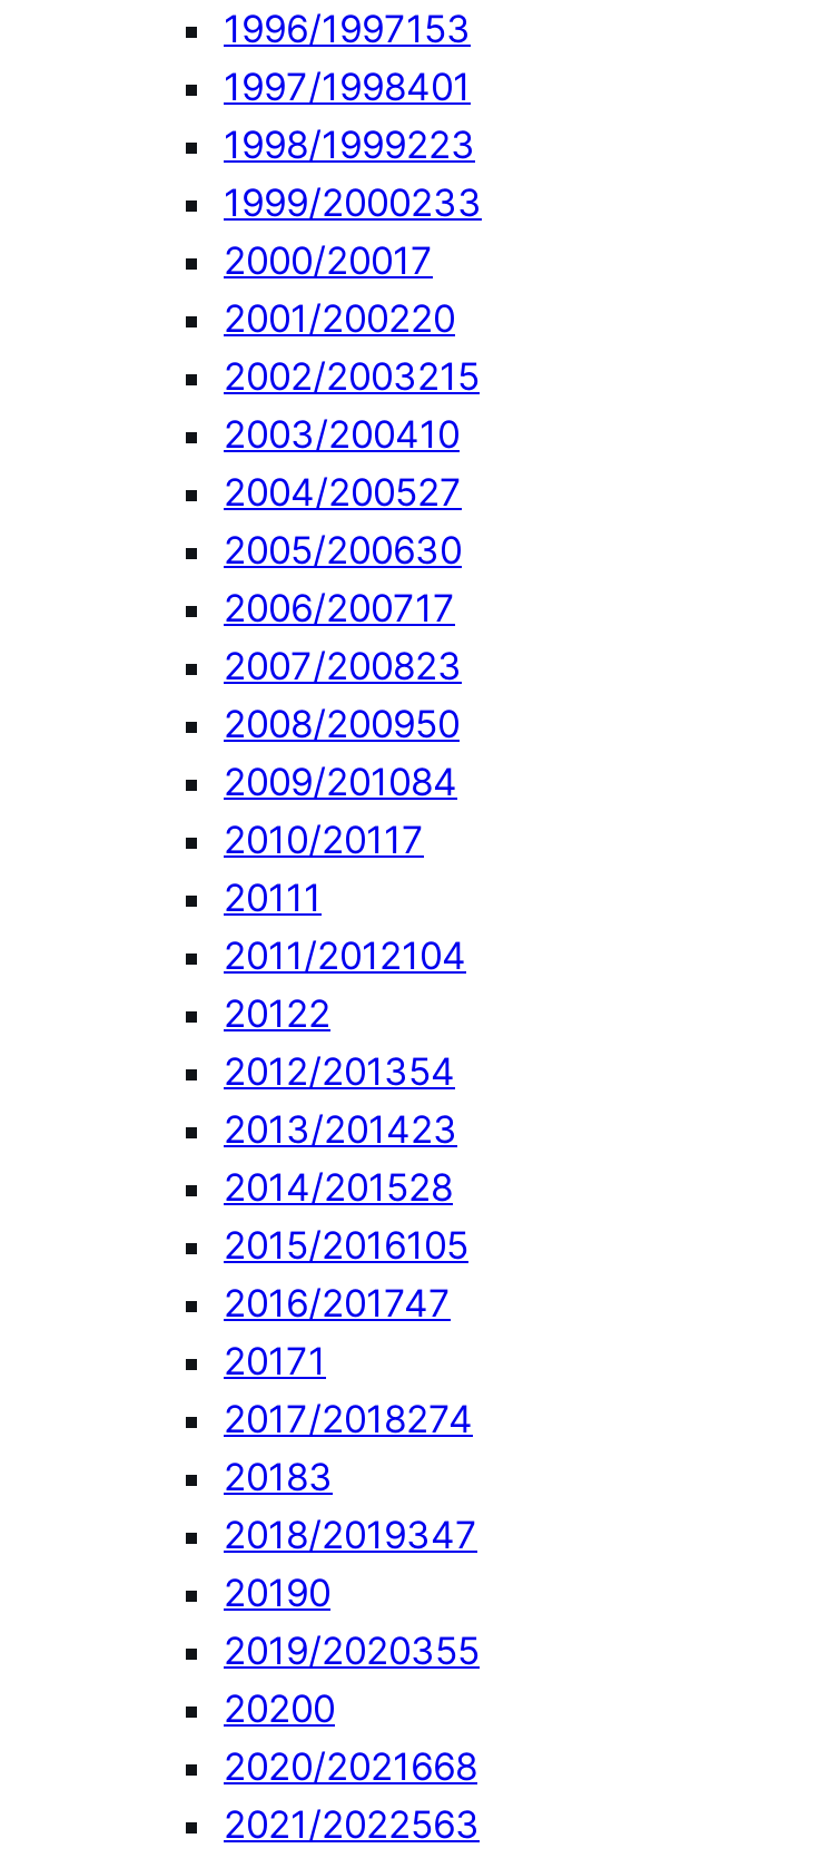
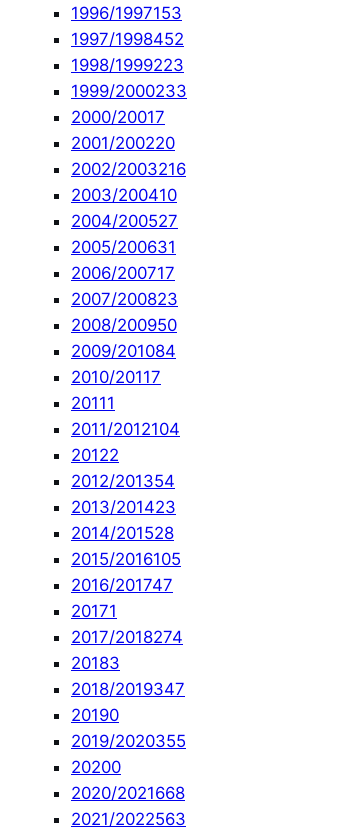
[224,65,471,109] 1997/1998401 -> [71,29,184,49] 1997/1998452
[224,354,480,399] 2002/2003215 -> [71,159,186,179] 2002/2003216
[224,528,462,573] 2005/200630 -> [71,237,176,257] 2005/200631

